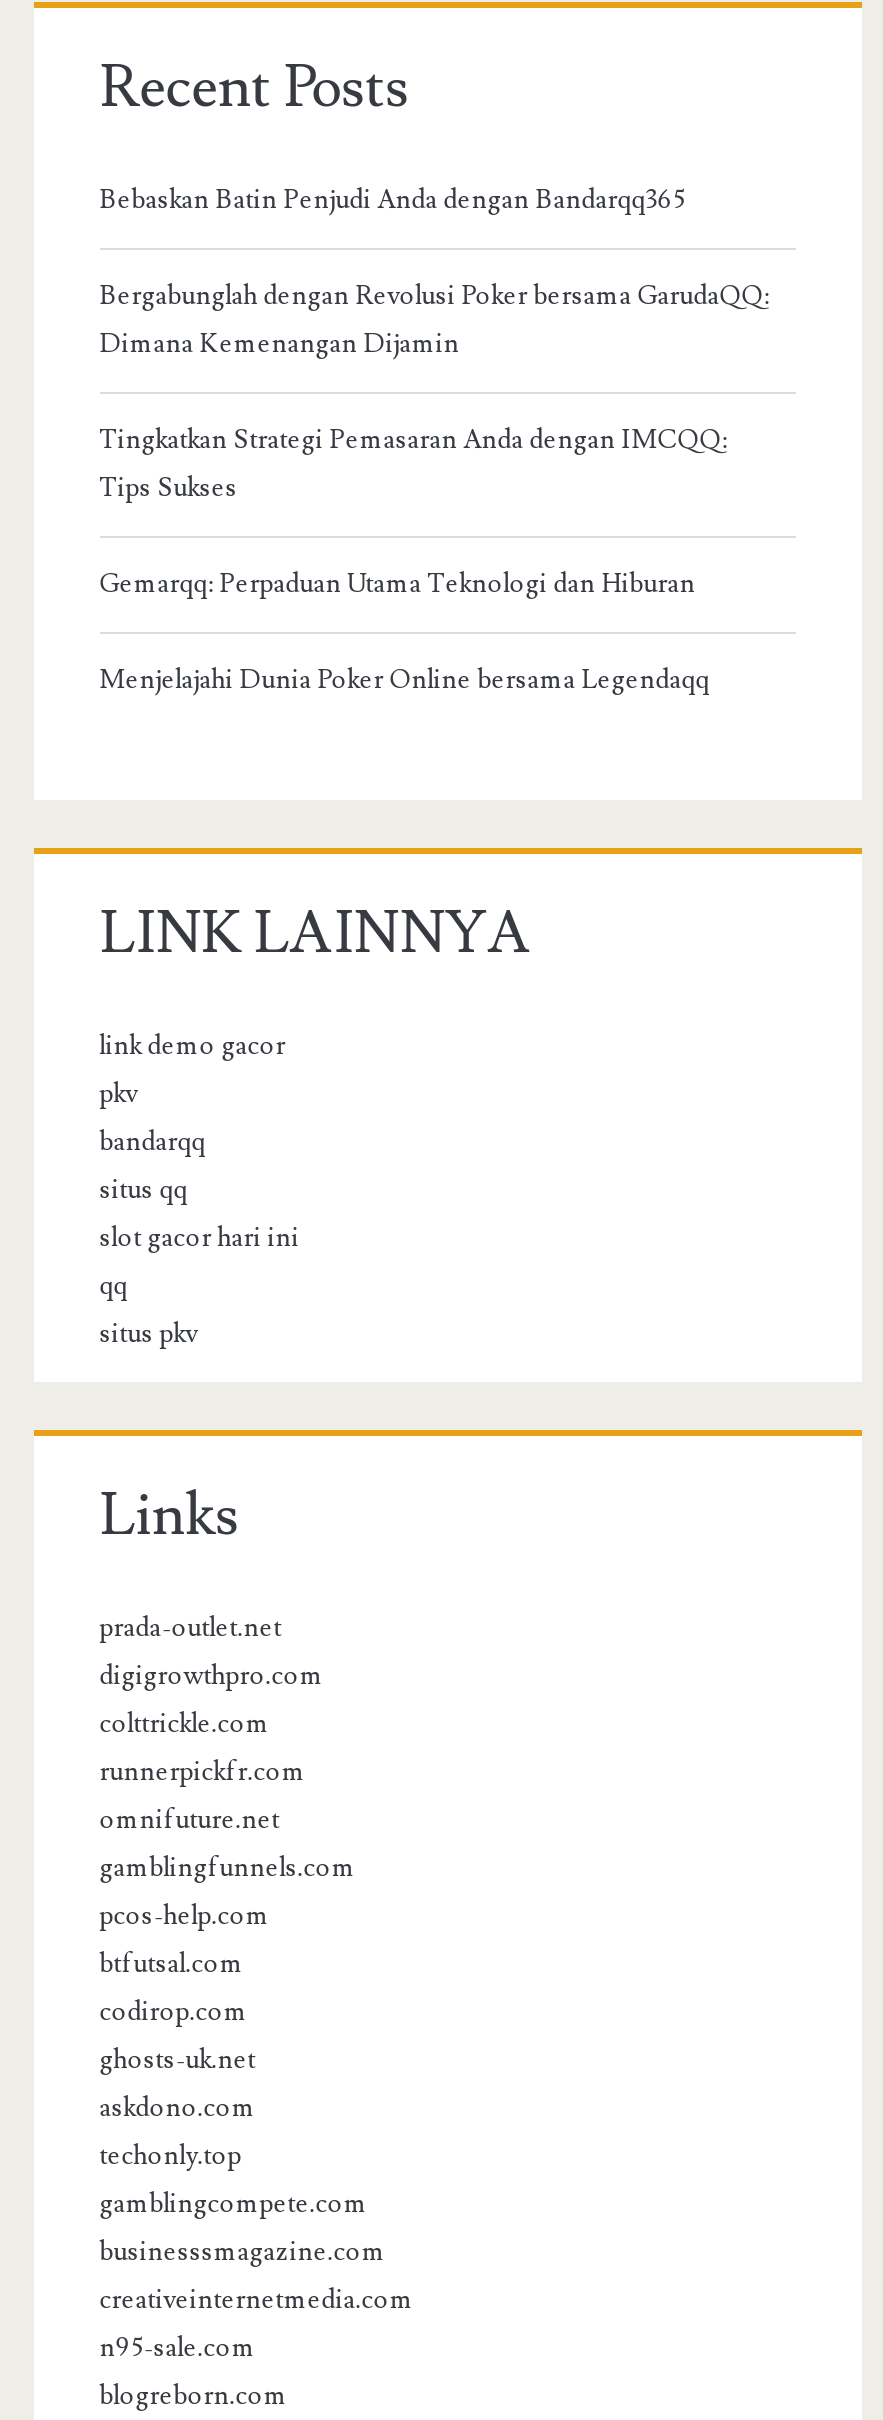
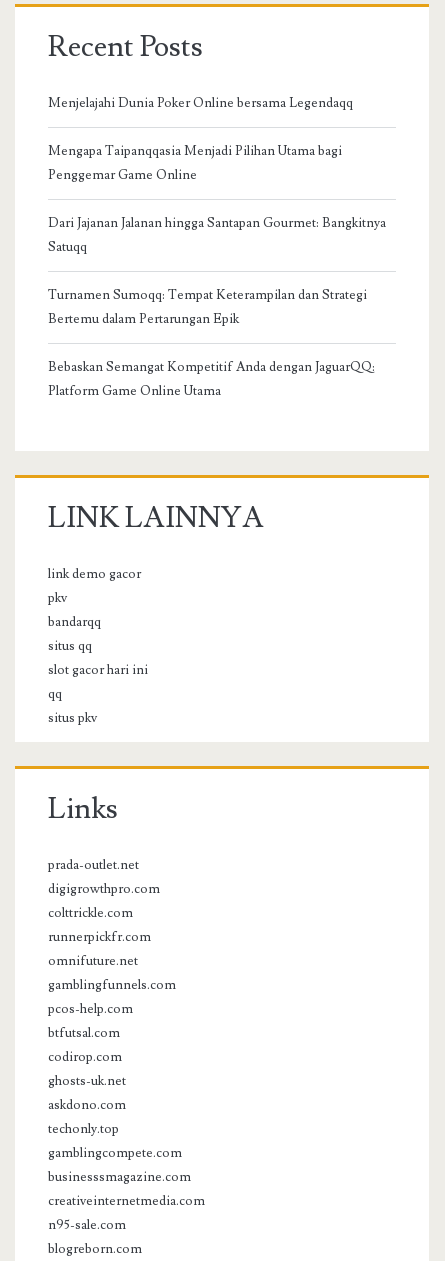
[100,184,770,600] Bebaskan Batin Penjudi Anda dengan Bandarqq365 | Bergabunglah dengan Revolusi Poker bersama GarudaQQ: | Dimana Kemenangan Dijamin | Tingkatkan Strategi Pemasaran Anda dengan IMCQQ: | Tips Sukses | Gemarqq: Perpaduan Utama Teknologi dan Hiburan -> none
moved [100,664,710,696] -> [48,95,353,111]: Menjelajahi Dunia Poker Online bersama Legendaqq
none -> [48,143,386,399] Mengapa Taipanqqasia Menjadi Pilihan Utama bagi | Penggemar Game Online | Dari Jajanan Jalanan hingga Santapan Gourmet: Bangkitnya | Satuqq | Turnamen Sumoqq: Tempat Keterampilan dan Strategi | Bertemu dalam Pertarungan Epik | Bebaskan Semangat Kompetitif Anda dengan JaguarQQ: | Platform Game Online Utama

